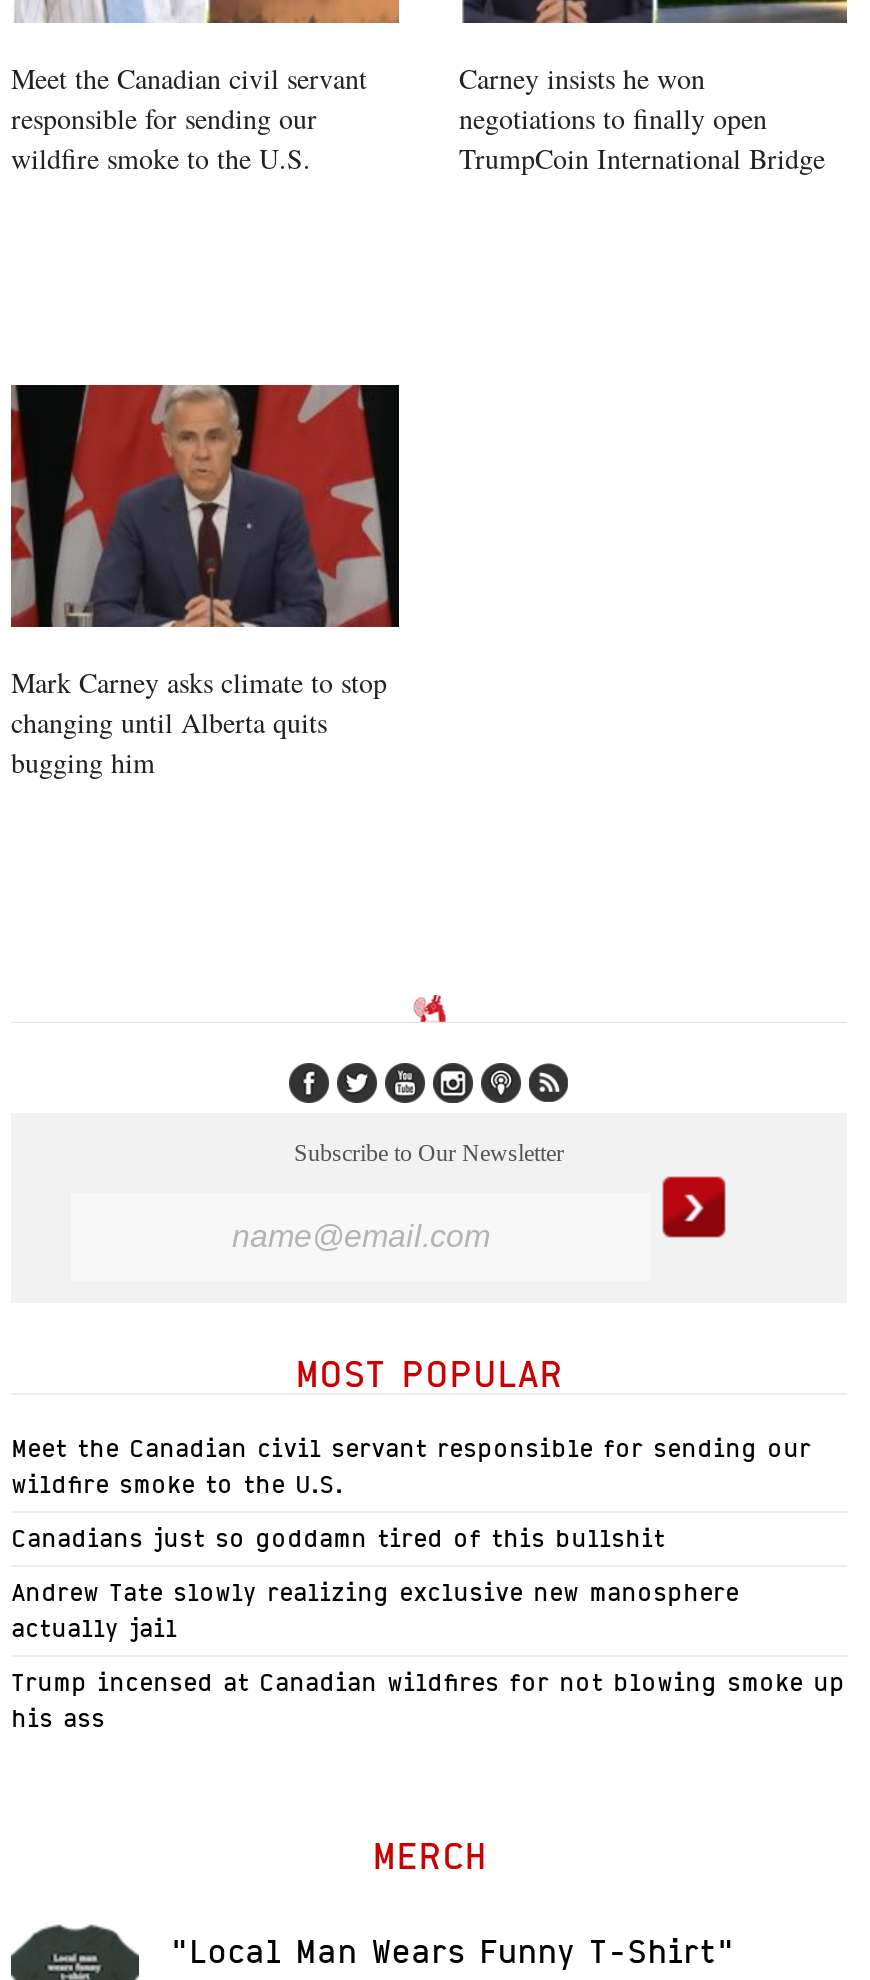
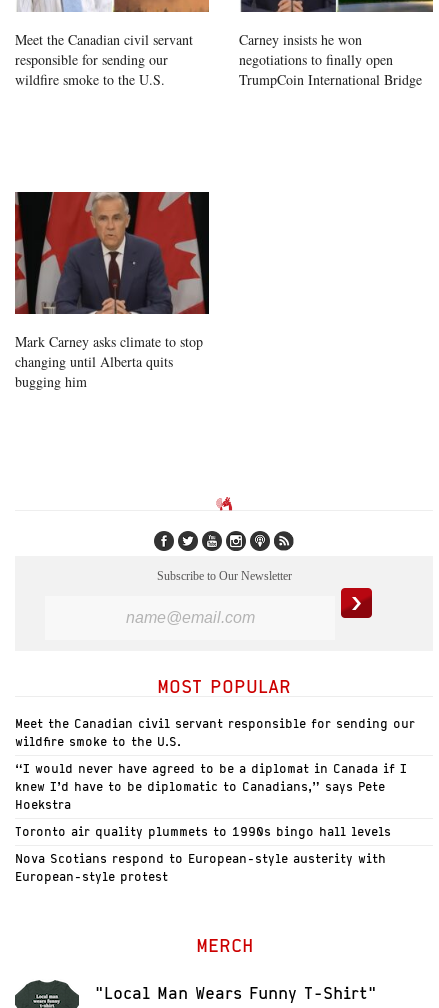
[11,1523,665,1553] Canadians just so goddamn tired of this bullshit -> [15,761,407,812] “I would never have agreed to be a diplomat in Canada if I | knew I’d have to be diplomatic to Canadians,” says Pete | Hoekstra
[11,1577,739,1643] Andrew Tate slowly realizing exclusive new manosphere | actually jail -> [15,824,391,839] Toronto air quality plummets to 1990s bingo hall levels
[11,1667,845,1733] Trump incensed at Canadian wildfires for not blowing smoke up | his ass -> [15,851,386,884] Nova Scotians respond to European-style austerity with | European-style protest

